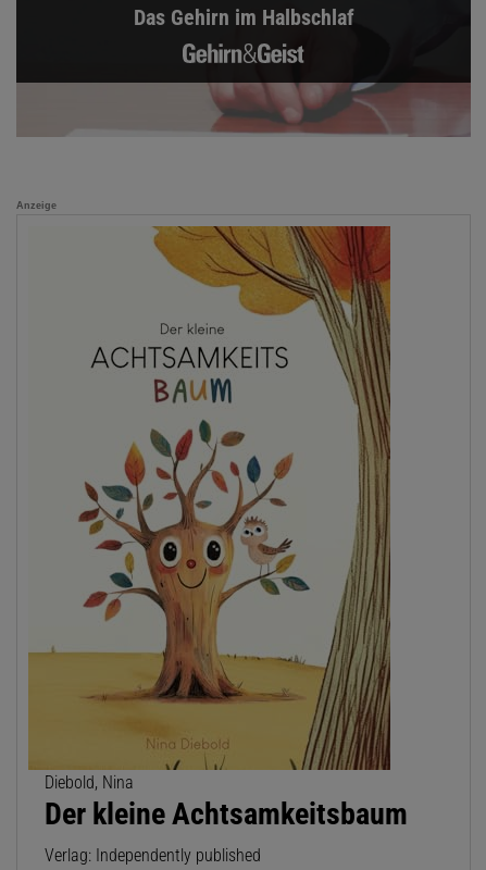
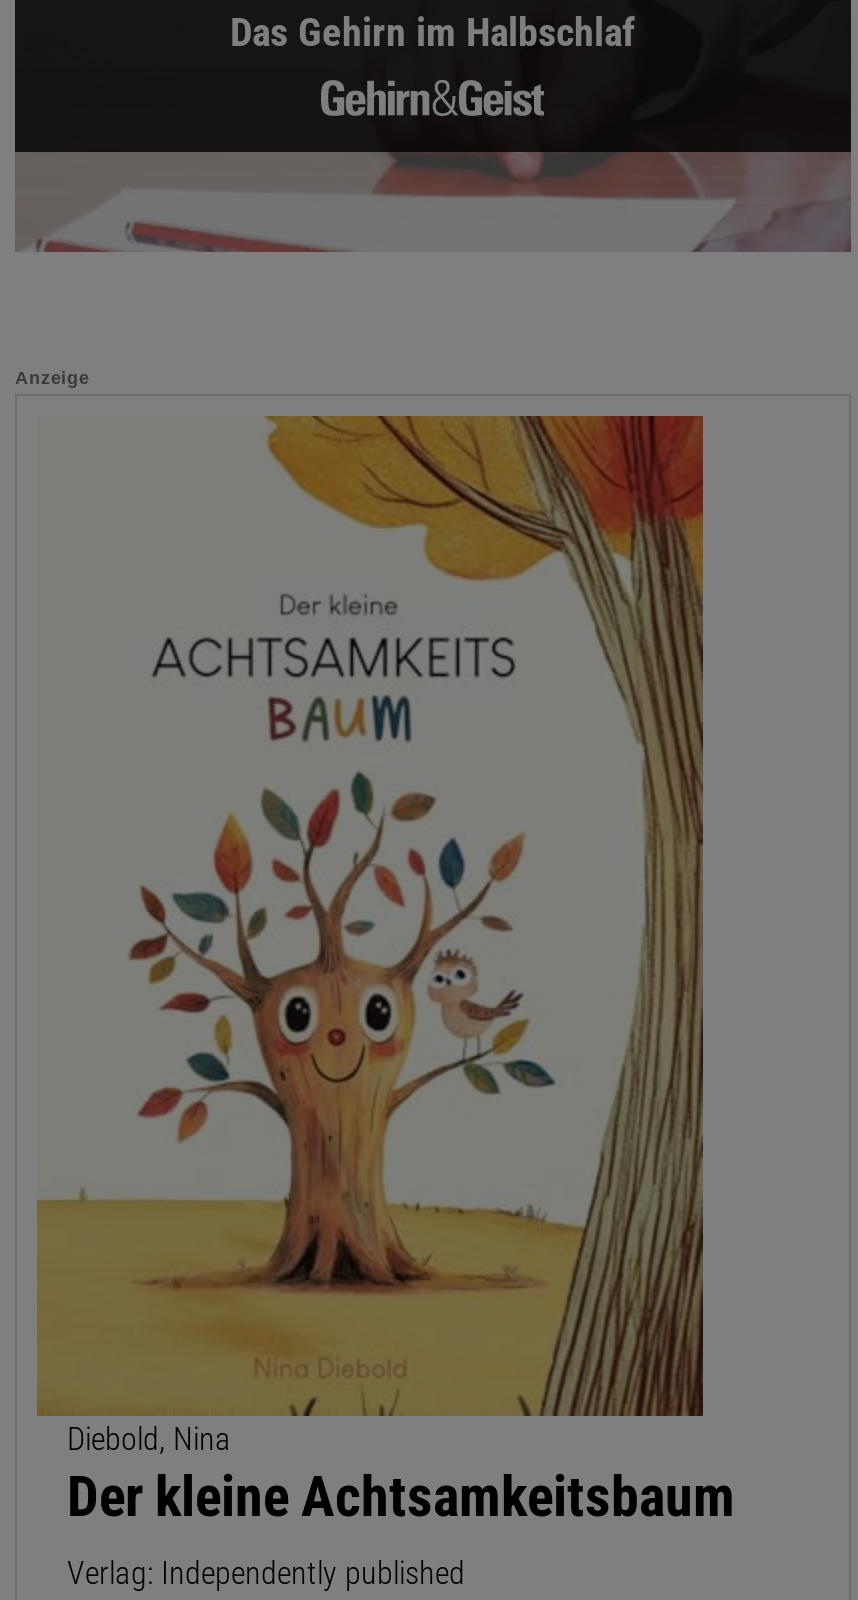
[34,82,470,137] [image] -> [29,150,849,254] [image]

